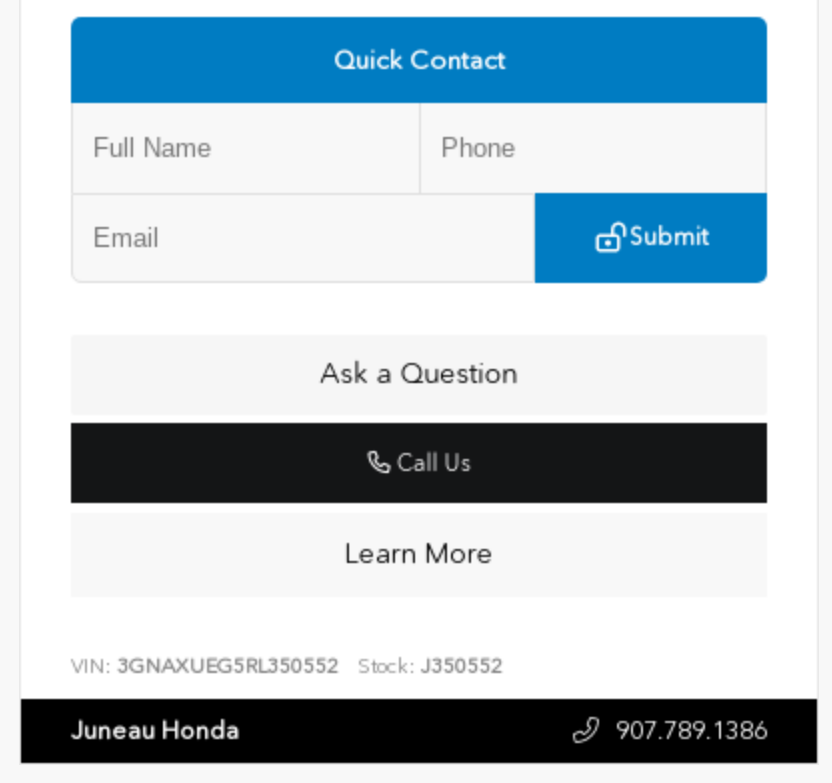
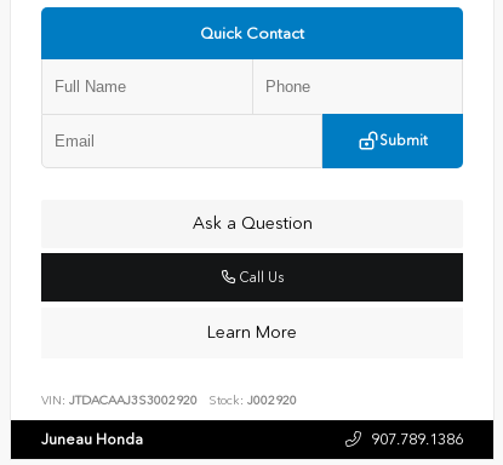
[71,652,339,678] VIN: 3GNAXUEG5RL350552 -> [41,392,198,407] VIN: JTDACAAJ3S3002920
[357,652,503,678] Stock: J350552 -> [208,392,297,407] Stock: J002920

